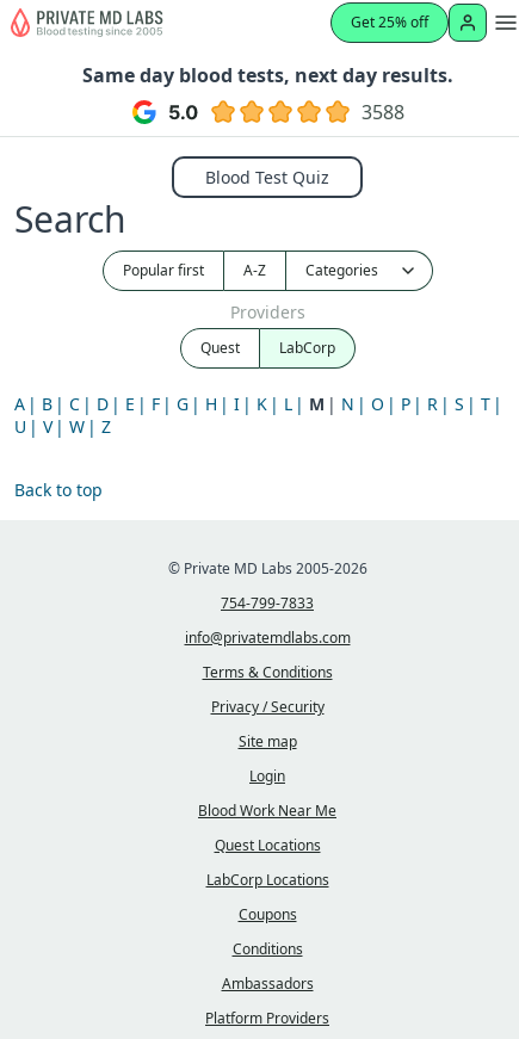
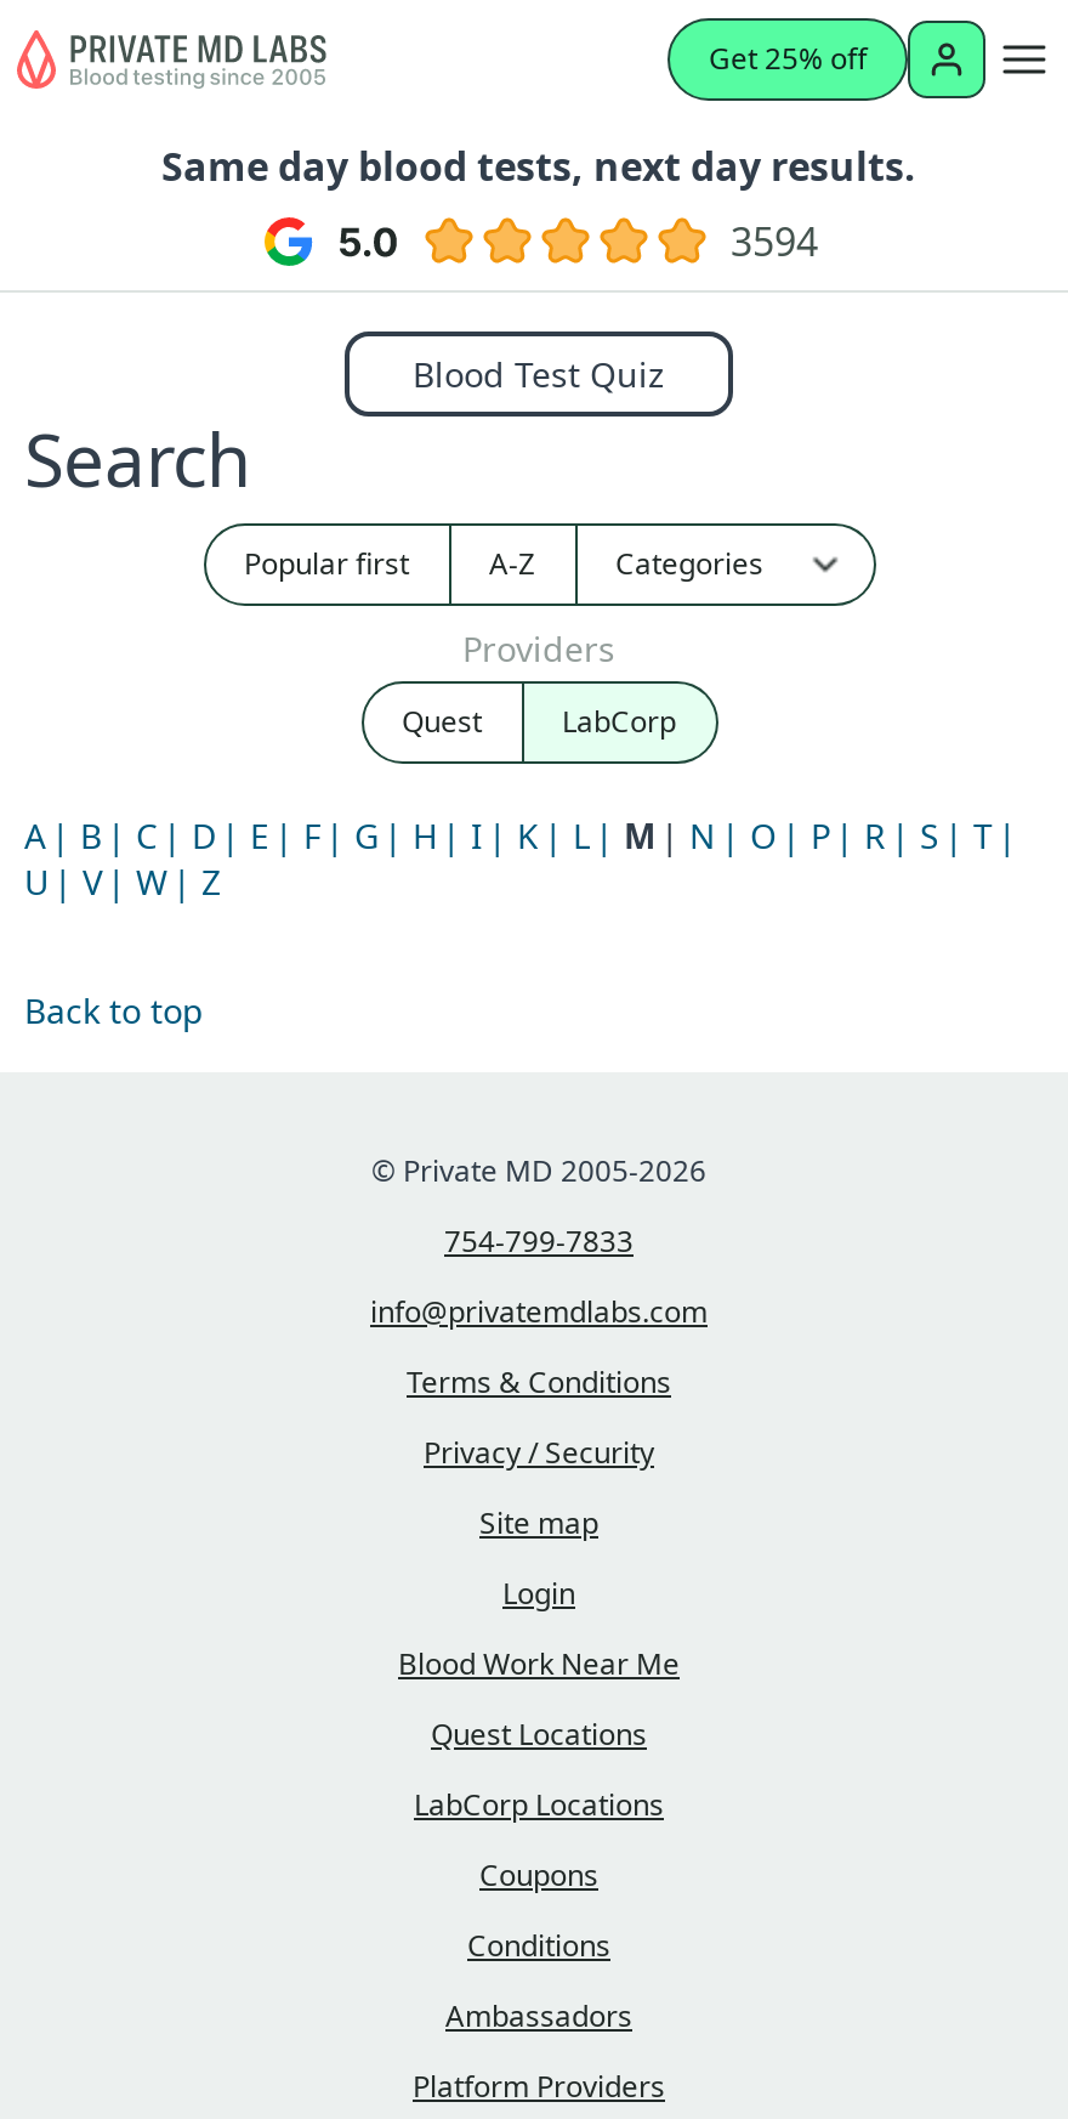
[362,99,404,125] 3588 -> [731,215,818,268] 3594
[168,558,367,579] © Private MD Labs 2005-2026 -> [371,1150,706,1191] © Private MD 2005-2026

